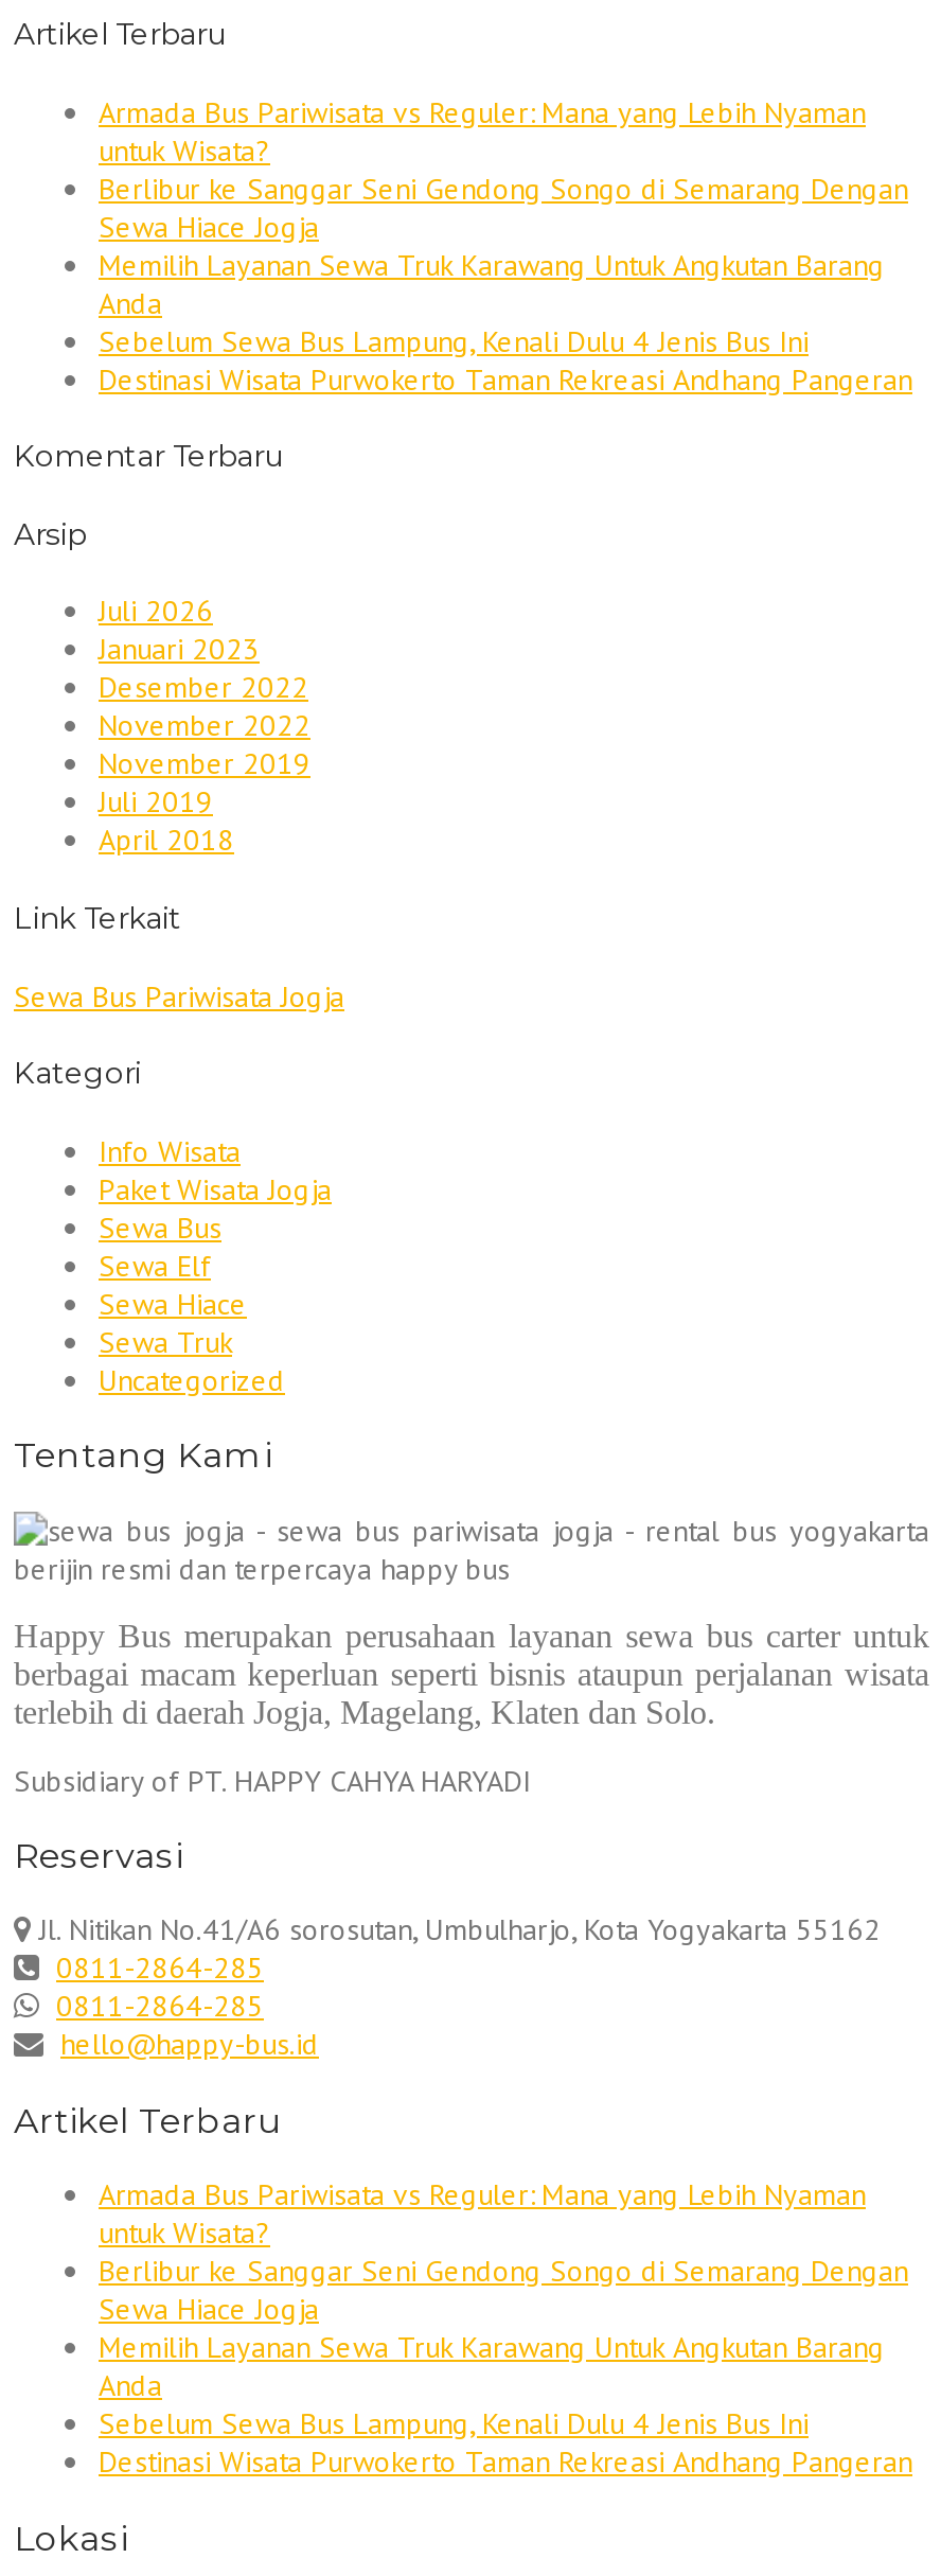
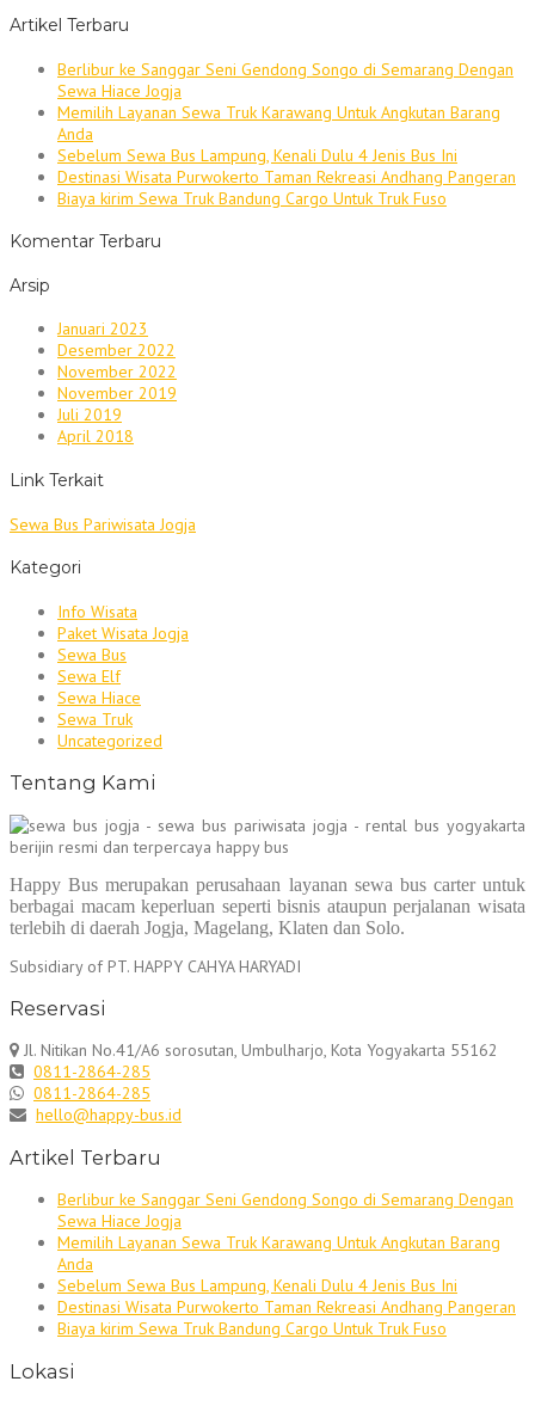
[99,93,866,169] Armada Bus Pariwisata vs Reguler: Mana yang Lebih Nyaman | untuk Wisata? -> none
none -> [57,187,447,209] Biaya kirim Sewa Truk Bandung Cargo Untuk Truk Fuso
[99,593,213,631] Juli 2026 -> none
[99,2176,866,2252] Armada Bus Pariwisata vs Reguler: Mana yang Lebih Nyaman | untuk Wisata? -> none
moved [99,2252,912,2481] -> [57,1189,516,1318]: Berlibur ke Sanggar Seni Gendong Songo di Semarang Dengan | Sewa Hiace Jogja | Memilih Layanan Sewa Truk Karawang Untuk Angkutan Barang | Anda | Sebelum Sewa Bus Lampung, Kenali Dulu 4 Jenis Bus Ini | Destinasi Wisata Purwokerto Taman Rekreasi Andhang Pangeran
none -> [57,1318,447,1339] Biaya kirim Sewa Truk Bandung Cargo Untuk Truk Fuso

